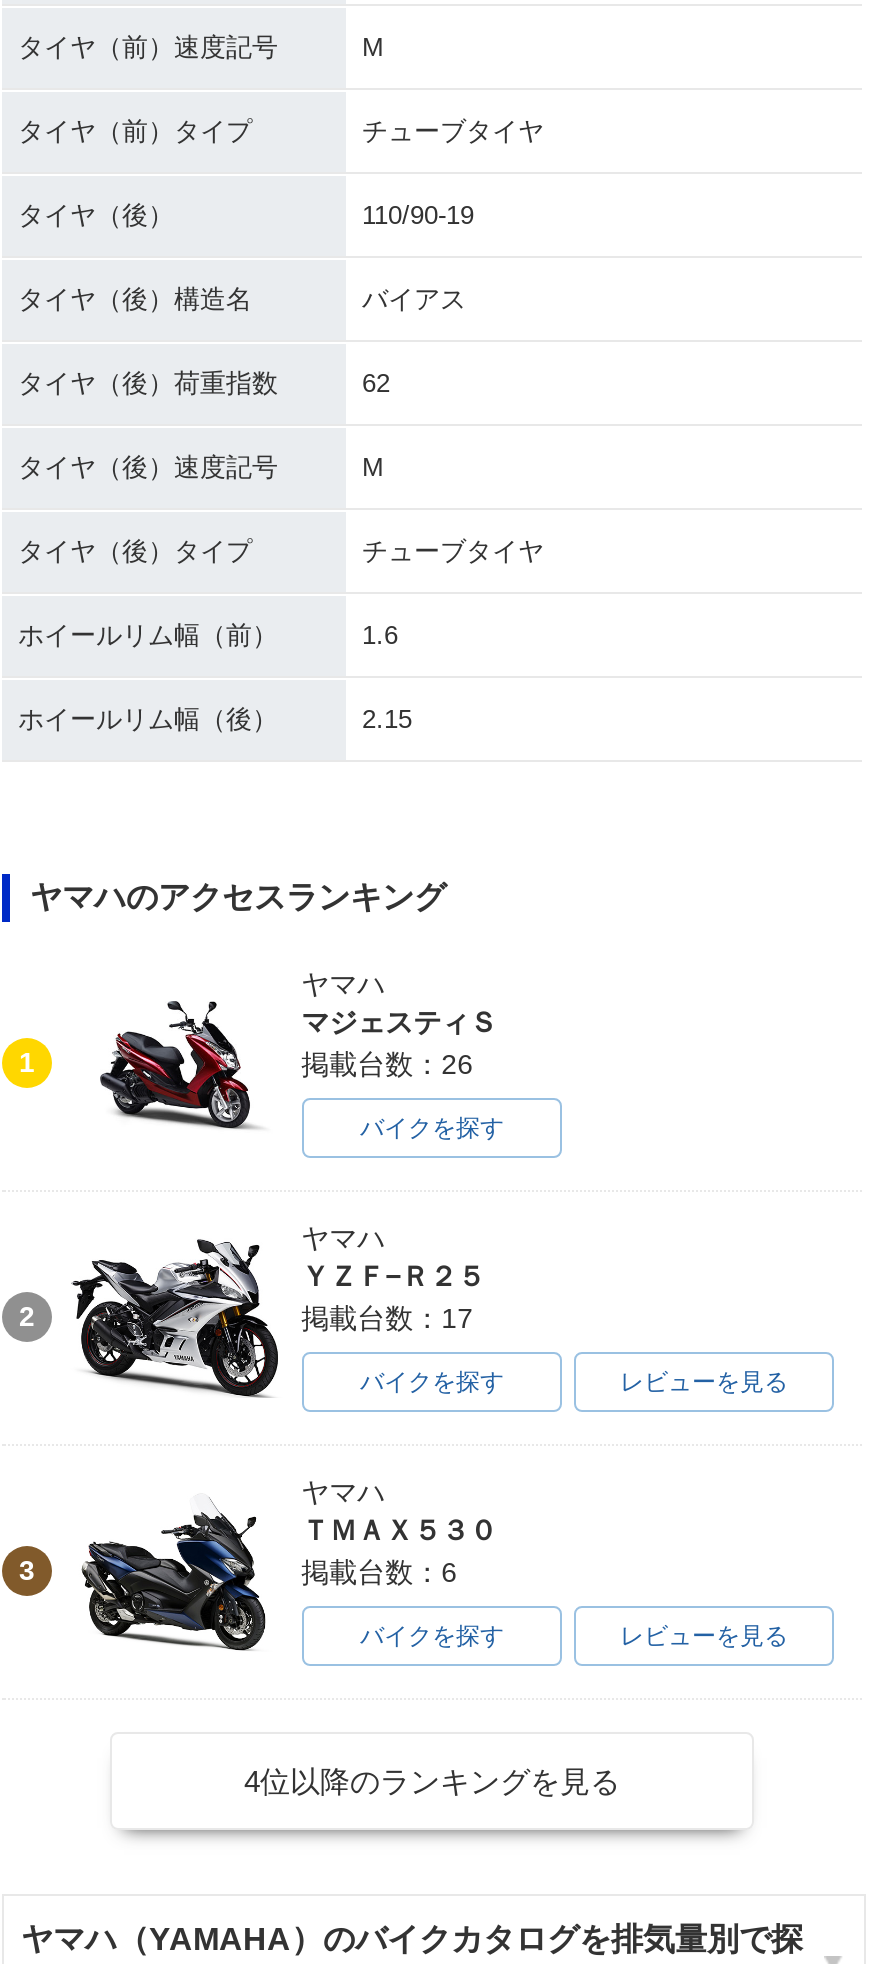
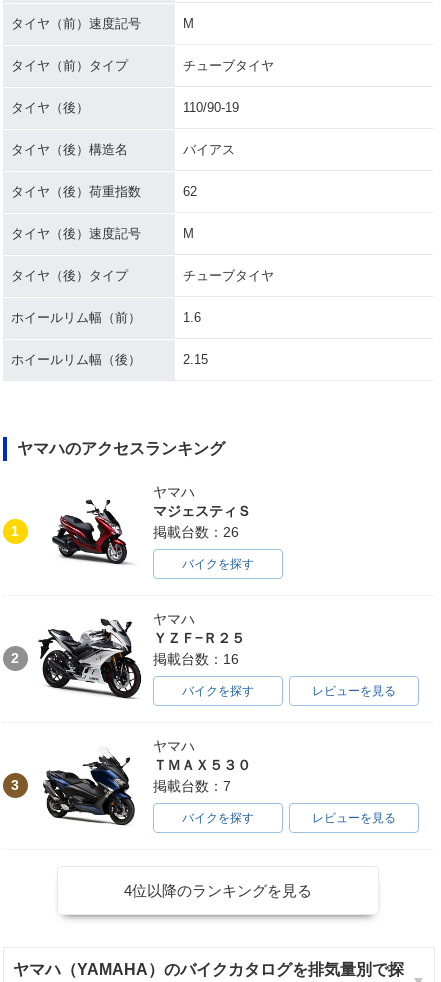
[301,1302,473,1334] 掲載台数：17 -> [153,651,239,667] 掲載台数：16
[301,1556,457,1588] 掲載台数：6 -> [153,778,231,794] 掲載台数：7

